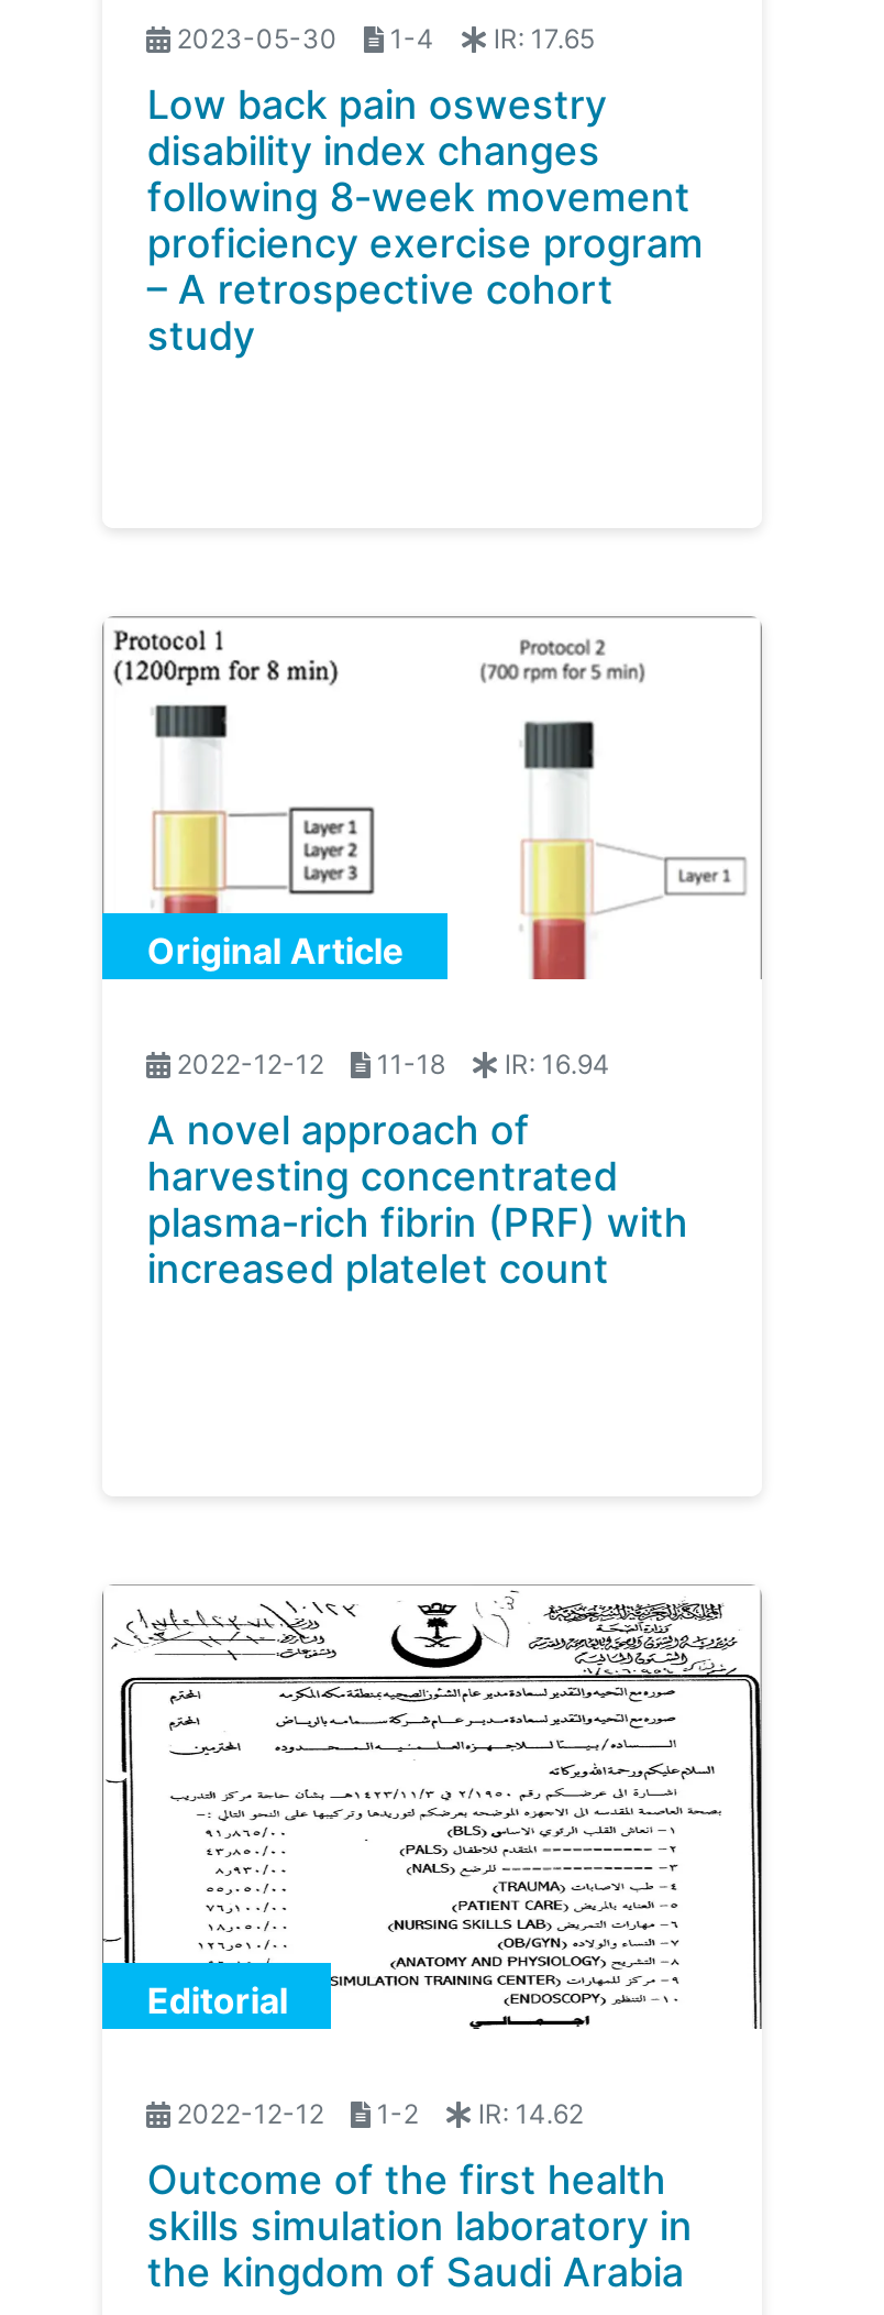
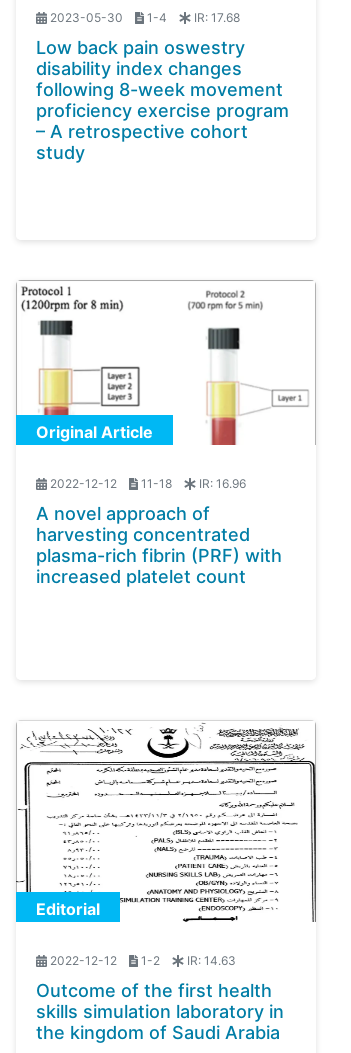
[170,23,595,56] 2023-05-30 1-4 IR: 17.65 -> [47,10,240,25] 2023-05-30 1-4 IR: 17.68
[170,1048,610,1081] 2022-12-12 11-18 IR: 16.94 -> [47,476,246,491] 2022-12-12 11-18 IR: 16.96
[170,2098,584,2131] 2022-12-12 1-2 IR: 14.62 -> [47,953,236,968] 2022-12-12 1-2 IR: 14.63

